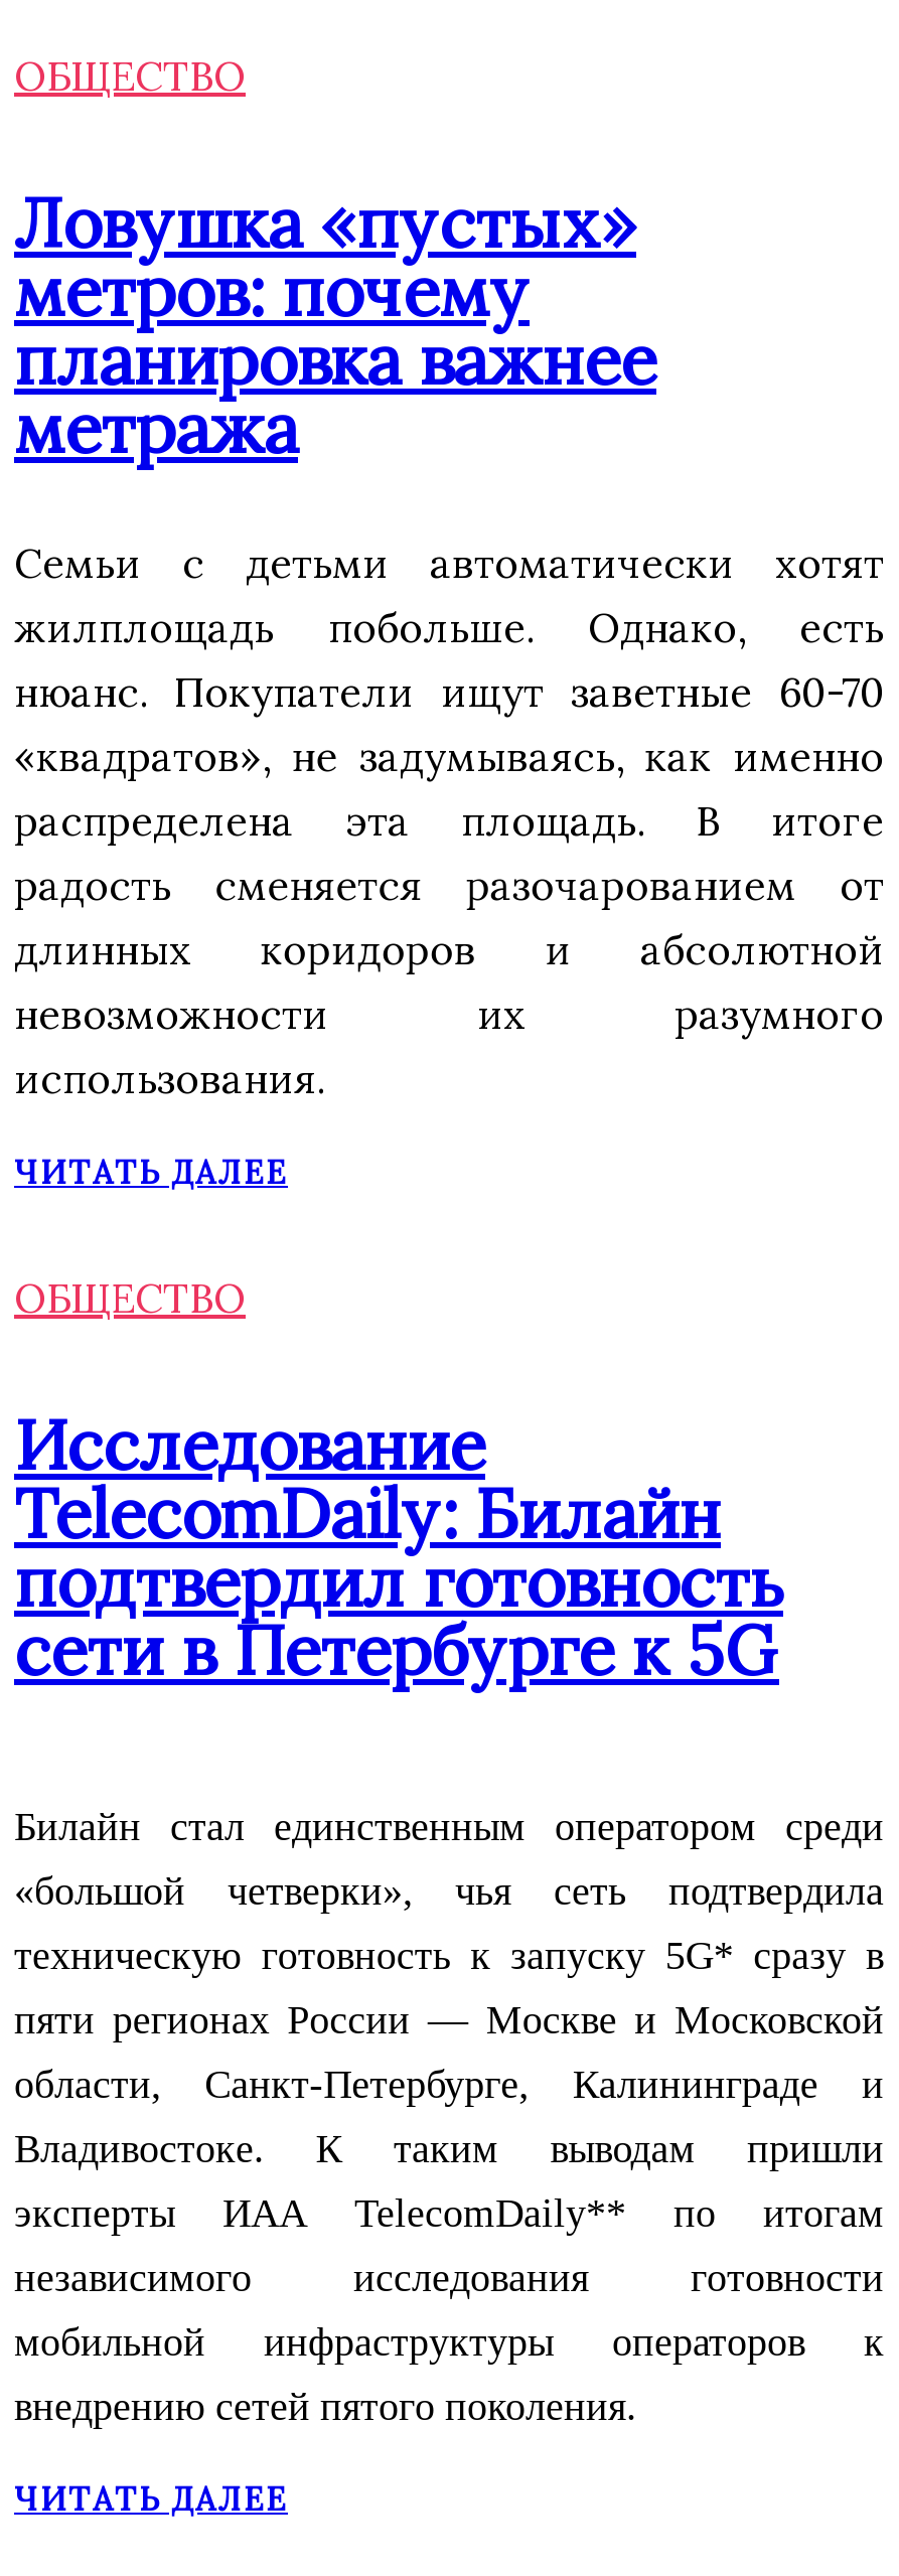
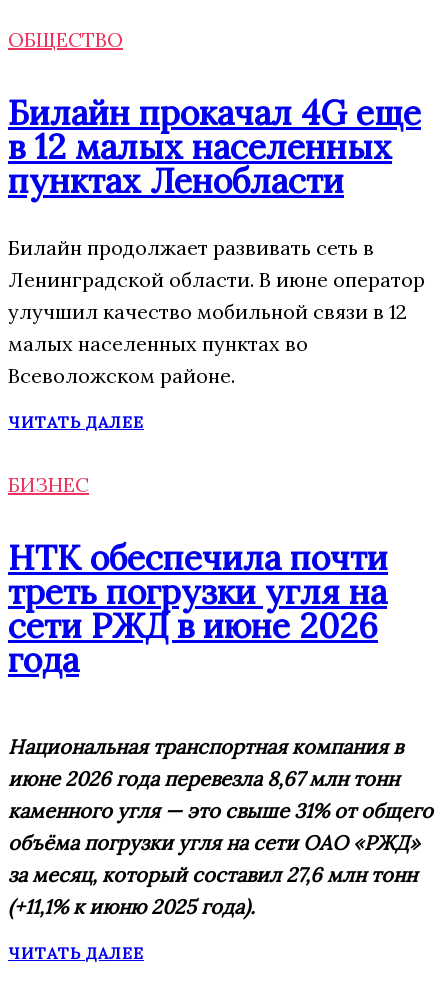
[14,179,656,471] Ловушка «пустых» | метров: почему | планировка важнее | метража -> [8,91,421,202] Билайн прокачал 4G еще | в 12 малых населенных | пунктах Ленобласти
[14,538,884,1103] Семьи с детьми автоматически хотят | жилплощадь побольше. Однако, есть | нюанс. Покупатели ищут заветные 60-70 | «квадратов», не задумываясь, как именно | распределена эта площадь. В итоге | радость сменяется разочарованием от | длинных коридоров и абсолютной | невозможности их разумного | использования. -> [8,235,425,388] Билайн продолжает развивать сеть в | Ленинградской области. В июне оператор | улучшил качество мобильной связи в 12 | малых населенных пунктах во | Всеволожском районе.
[14,1272,884,2428] ОБЩЕСТВО | Исследование | TelecomDaily: Билайн | подтвердил готовность | сети в Петербурге к 5G | Билайн стал единственным оператором среди | «большой четверки», чья сеть подтвердила | техническую готовность к запуску 5G* сразу в | пяти регионах России — Москве и Московской | области, Санкт-Петербурге, Калининграде и | Владивостоке. К таким выводам пришли | эксперты ИАА TelecomDaily** по итогам | независимого исследования готовности | мобильной инфраструктуры операторов к | внедрению сетей пятого поколения. -> [8,472,433,919] БИЗНЕС | НТК обеспечила почти | треть погрузки угля на | сети РЖД в июне 2026 | года | Национальная транспортная компания в | июне 2026 года перевезла 8,67 млн тонн | каменного угля — это свыше 31% от общего | объёма погрузки угля на сети ОАО «РЖД» | за месяц, который составил 27,6 млн тонн | (+11,1% к июню 2025 года).

